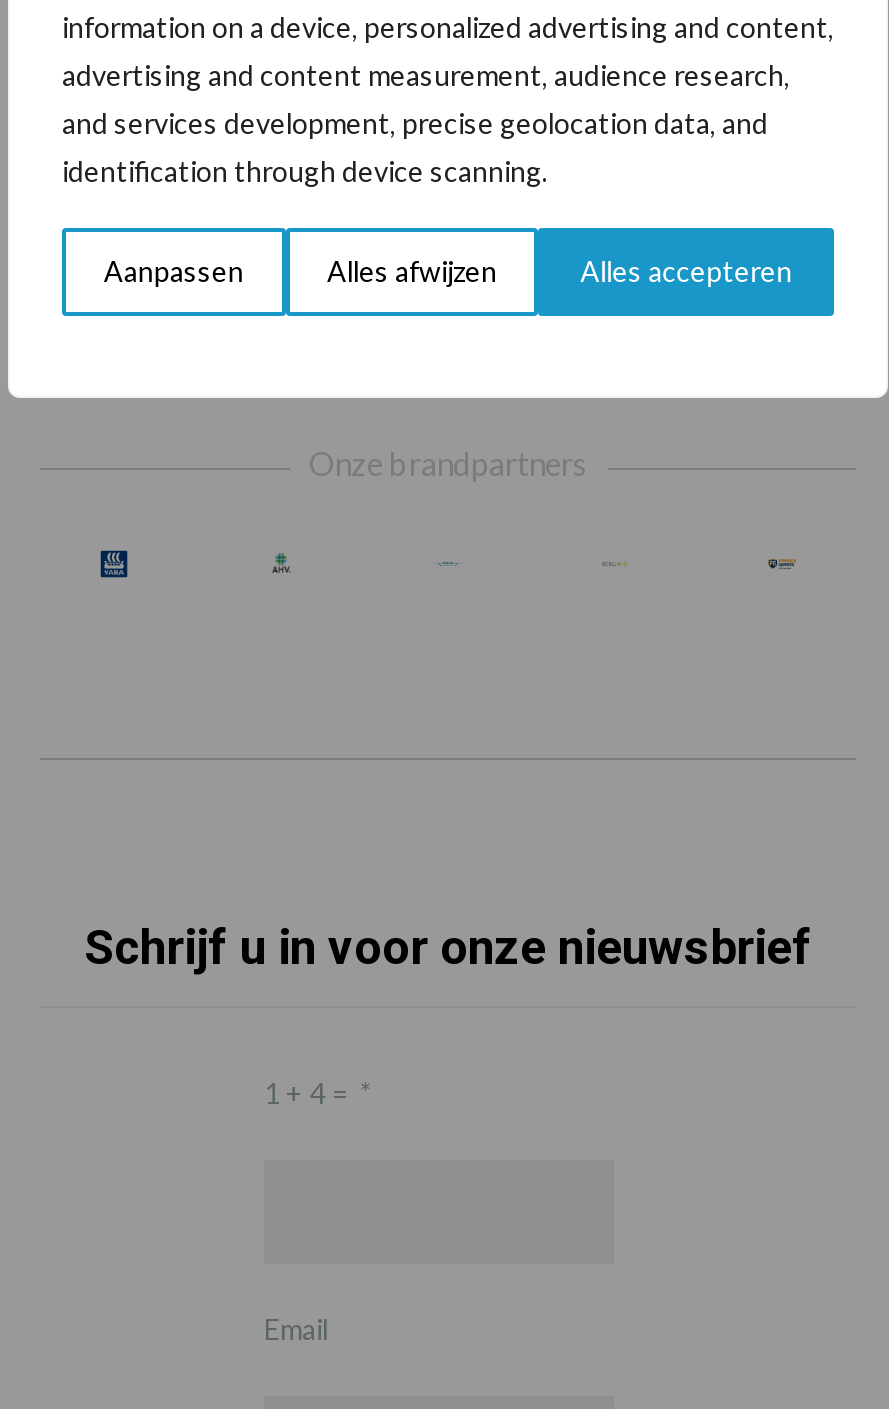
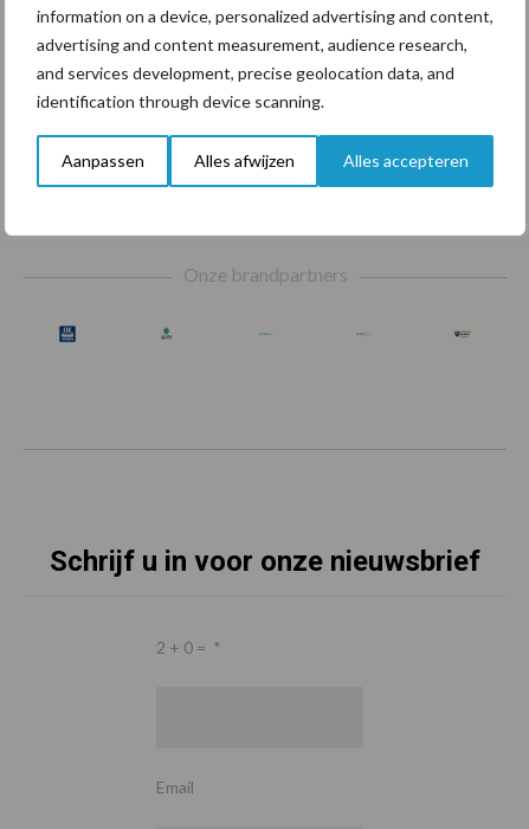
[264,1075,374,1109] 1 + 4 = * -> [156,637,221,657] 2 + 0 = *

